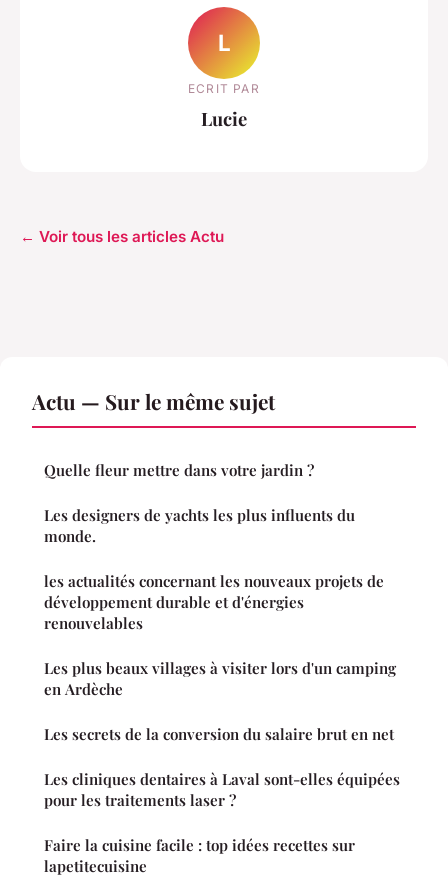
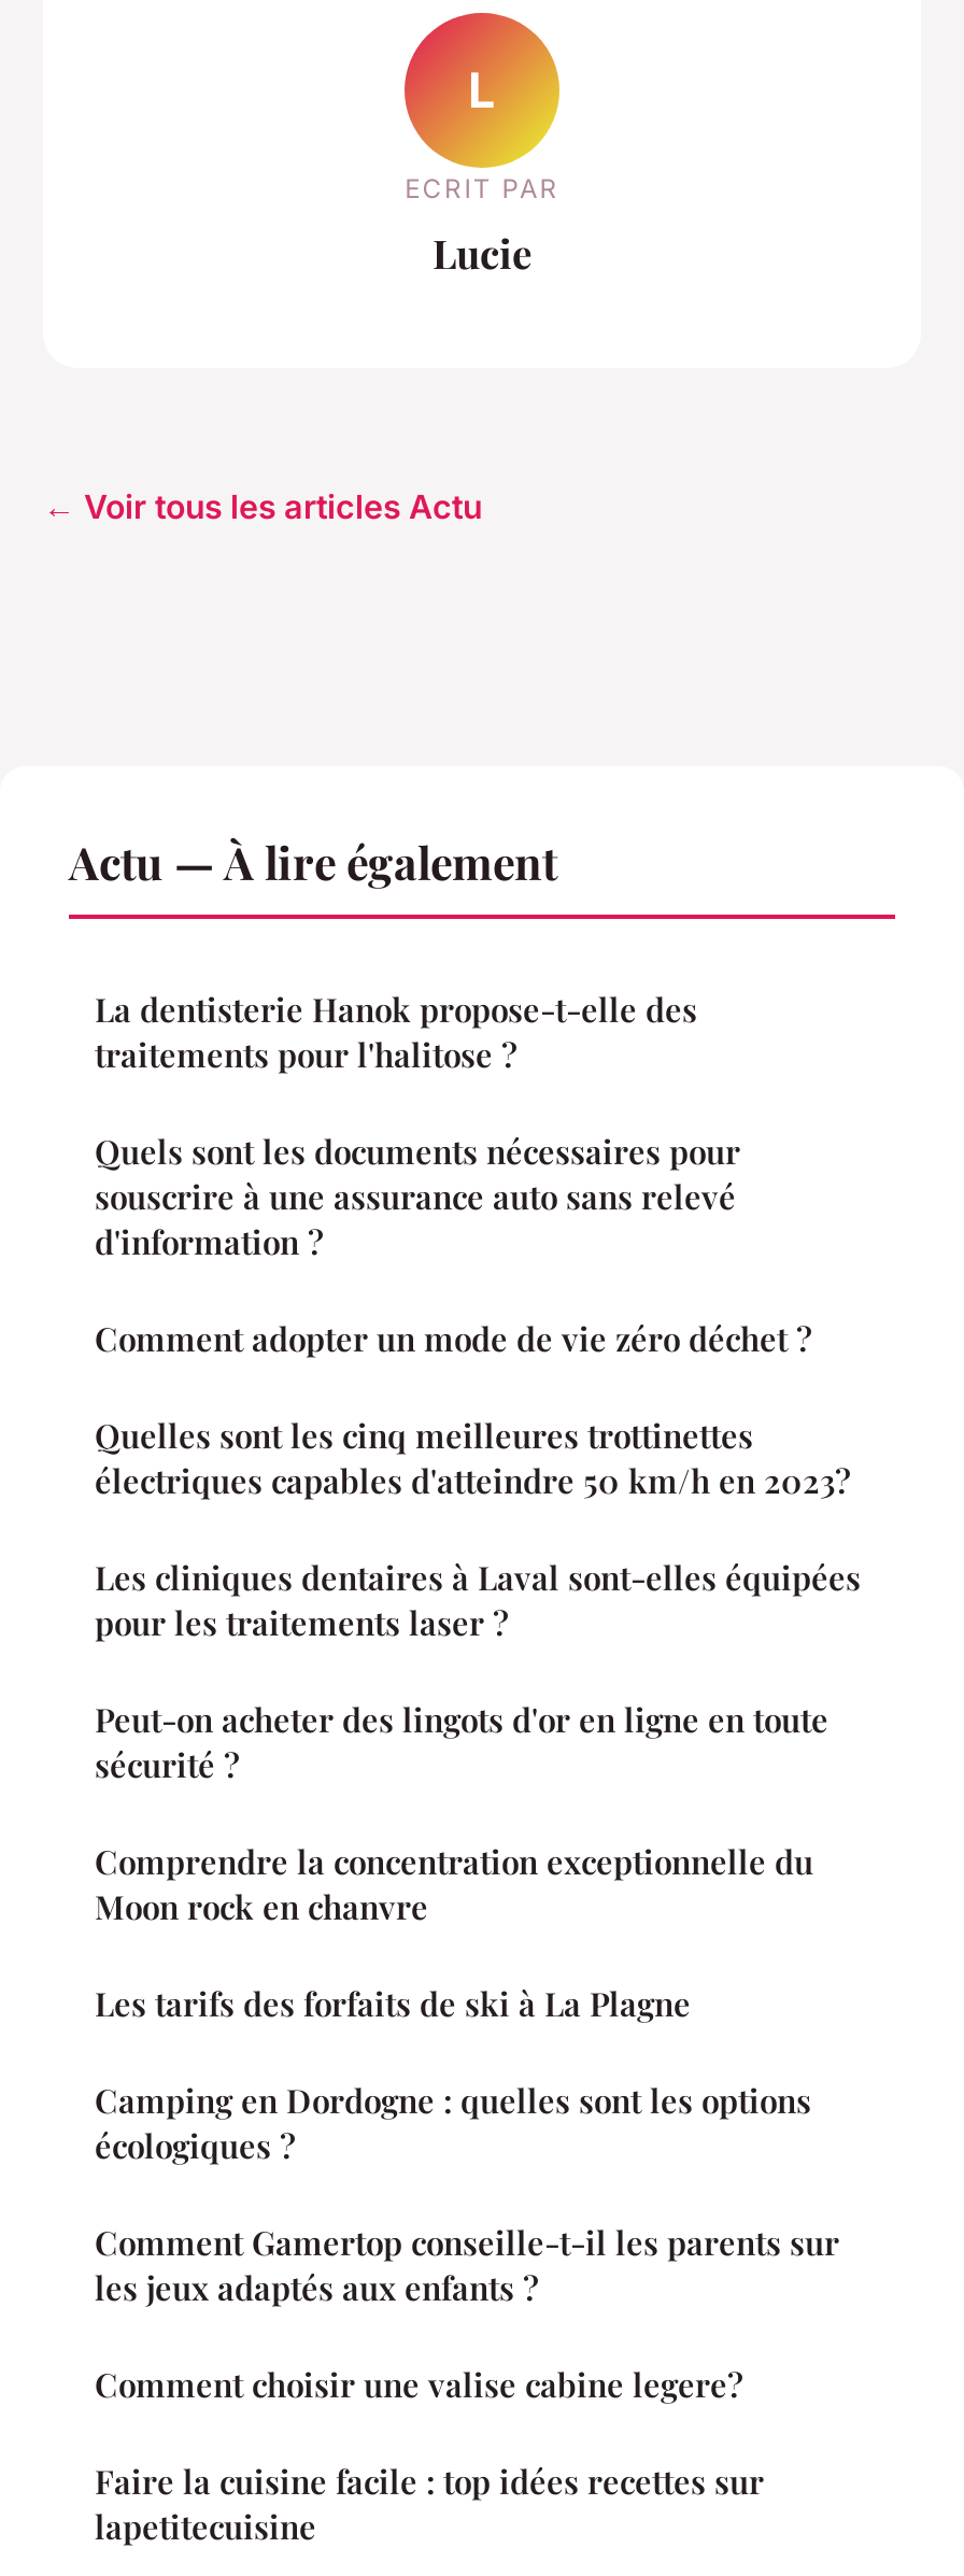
[32,387,396,744] Actu — Sur le même sujet | Quelle fleur mettre dans votre jardin ? | Les designers de yachts les plus influents du | monde. | les actualités concernant les nouveaux projets de | développement durable et d'énergies | renouvelables | Les plus beaux villages à visiter lors d'un camping | en Ardèche | Les secrets de la conversion du salaire brut en net -> [69,831,850,1502] Actu — À lire également | La dentisterie Hanok propose-t-elle des | traitements pour l'halitose ? | Quels sont les documents nécessaires pour | souscrire à une assurance auto sans relevé | d'information ? | Comment adopter un mode de vie zéro déchet ? | Quelles sont les cinq meilleures trottinettes | électriques capables d'atteindre 50 km/h en 2023?
moved [44,769,400,810] -> [95,1556,861,1644]: Les cliniques dentaires à Laval sont-elles équipées | pour les traitements laser ?
none -> [95,1698,839,2406] Peut-on acheter des lingots d'or en ligne en toute | sécurité ? | Comprendre la concentration exceptionnelle du | Moon rock en chanvre | Les tarifs des forfaits de ski à La Plagne | Camping en Dordogne : quelles sont les options | écologiques ? | Comment Gamertop conseille-t-il les parents sur | les jeux adaptés aux enfants ? | Comment choisir une valise cabine legere?

